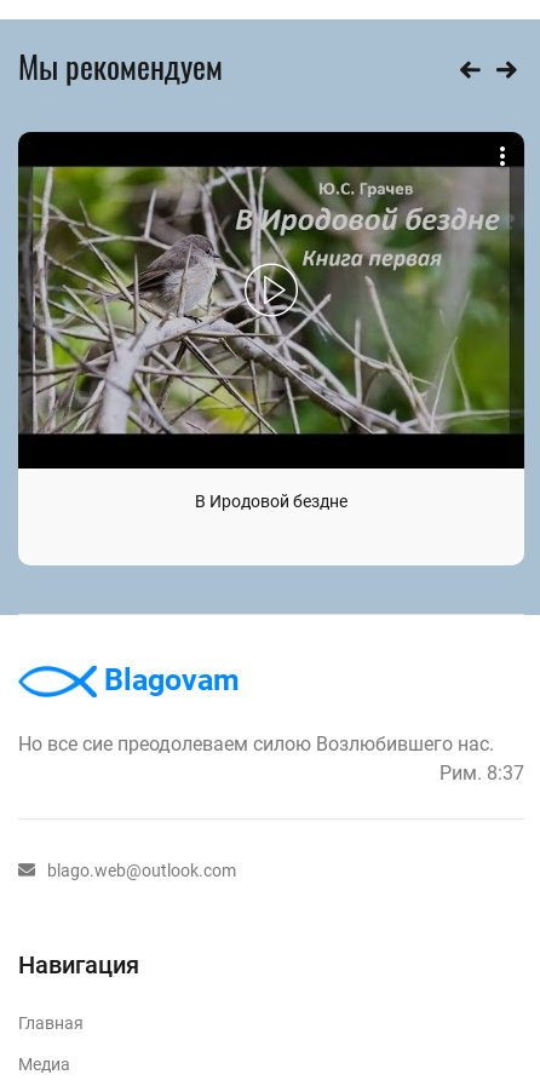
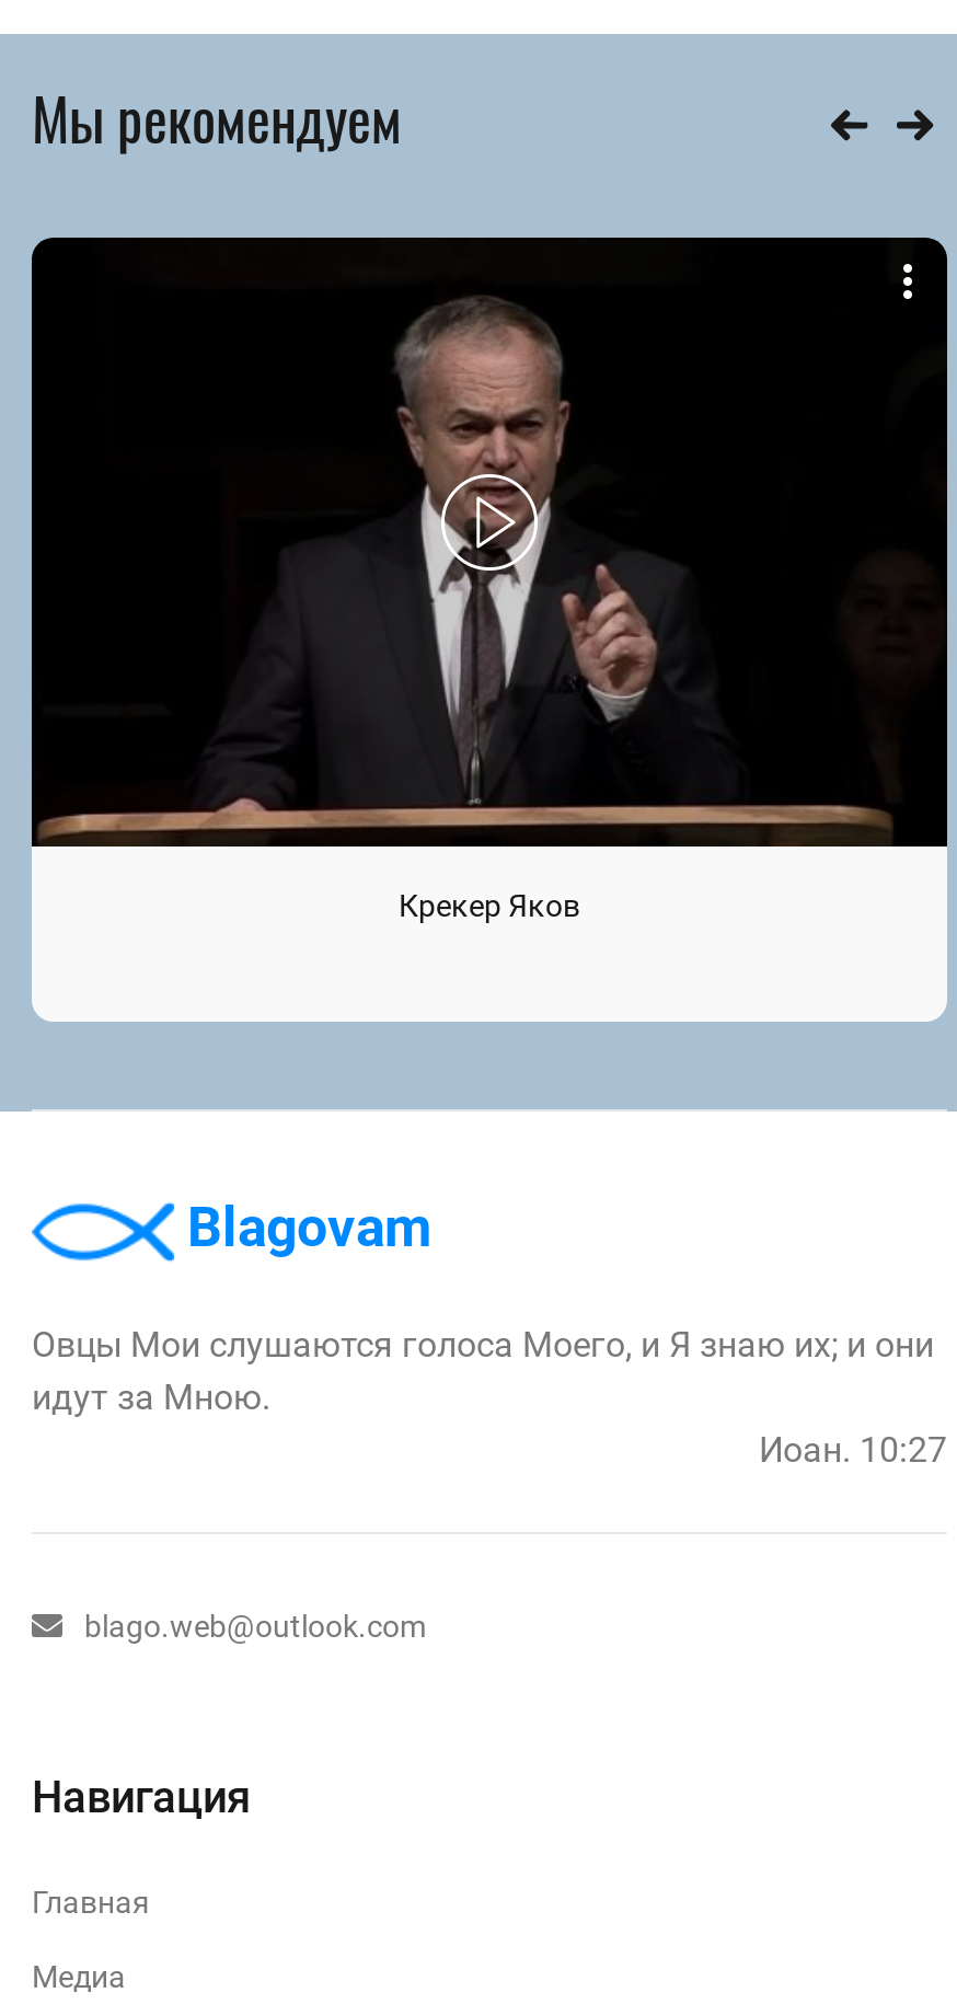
[18,166,524,511] [image] | В Иродовой бездне -> [32,301,947,924] [image] | Крекер Яков
[18,733,524,785] Но все сие преодолеваем силою Возлюбившего нас. | Рим. 8:37 -> [32,1324,947,1471] Овцы Мои слушаются голоса Моего, и Я знаю их; и они | идут за Мною. | Иоан. 10:27

